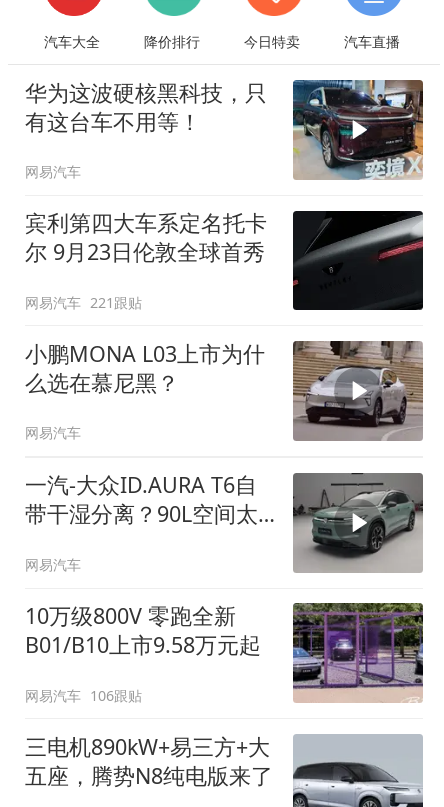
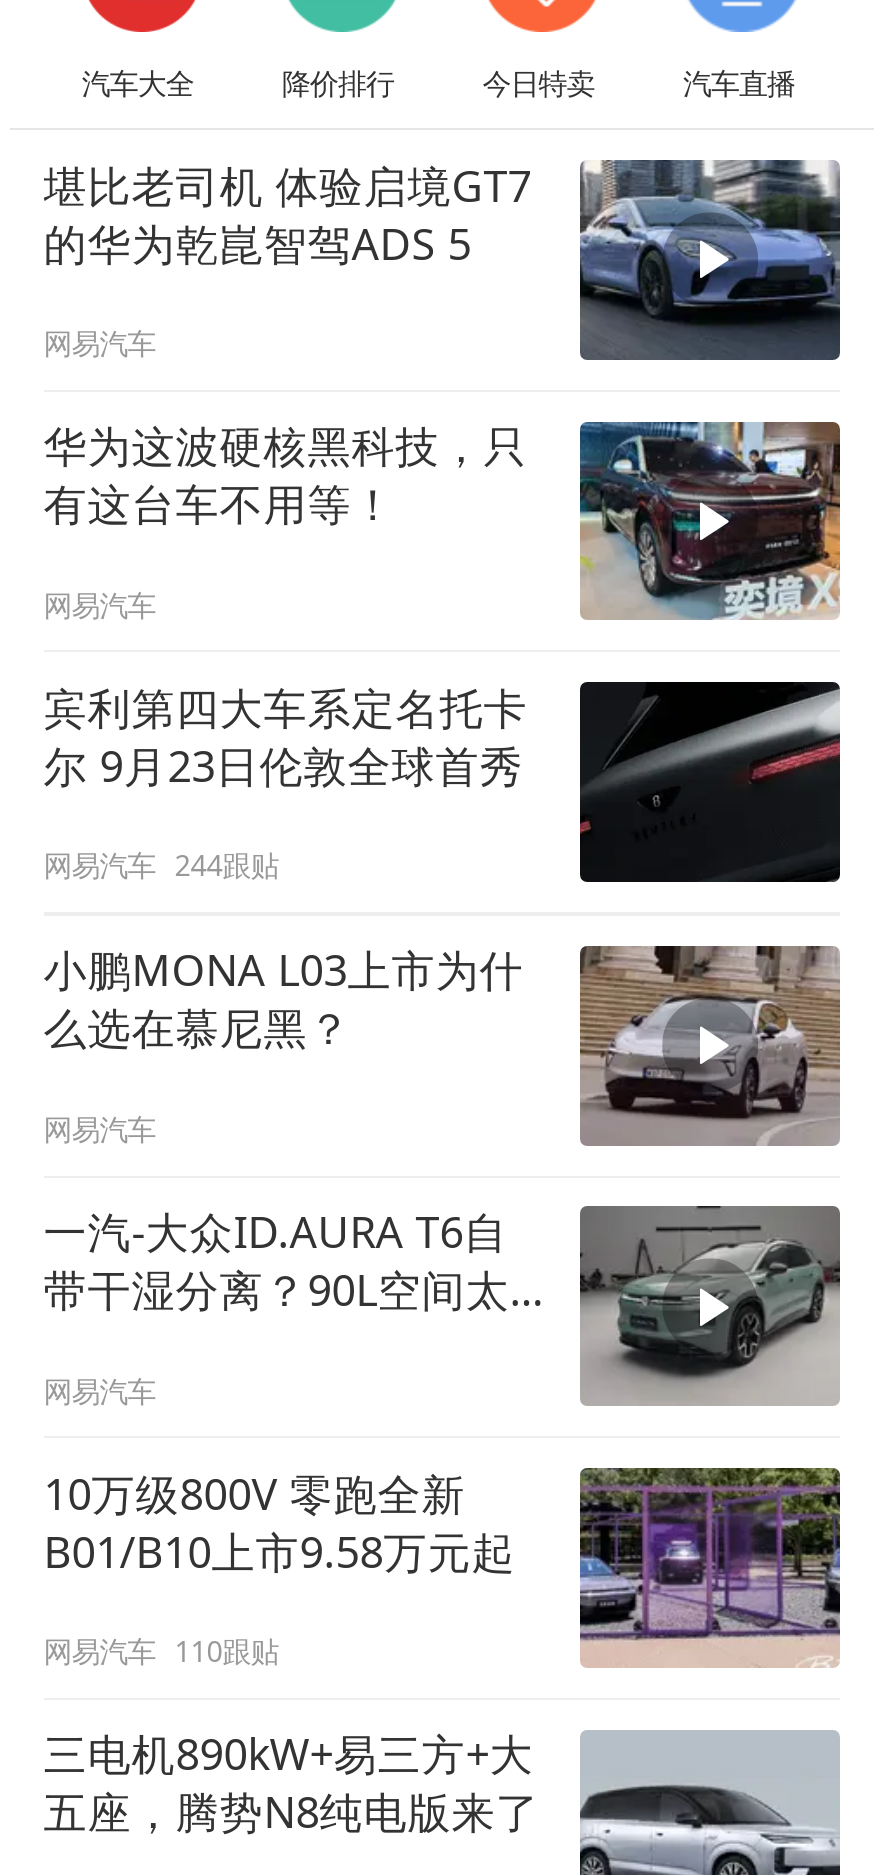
none -> [43,155,842,362] [image] | 堪比老司机 体验启境GT7 | 的华为乾崑智驾ADS 5 | 网易汽车
[25,293,142,312] 网易汽车 221跟贴 -> [43,847,279,885] 网易汽车 244跟贴
[25,686,142,705] 网易汽车 106跟贴 -> [43,1632,279,1670] 网易汽车 110跟贴

